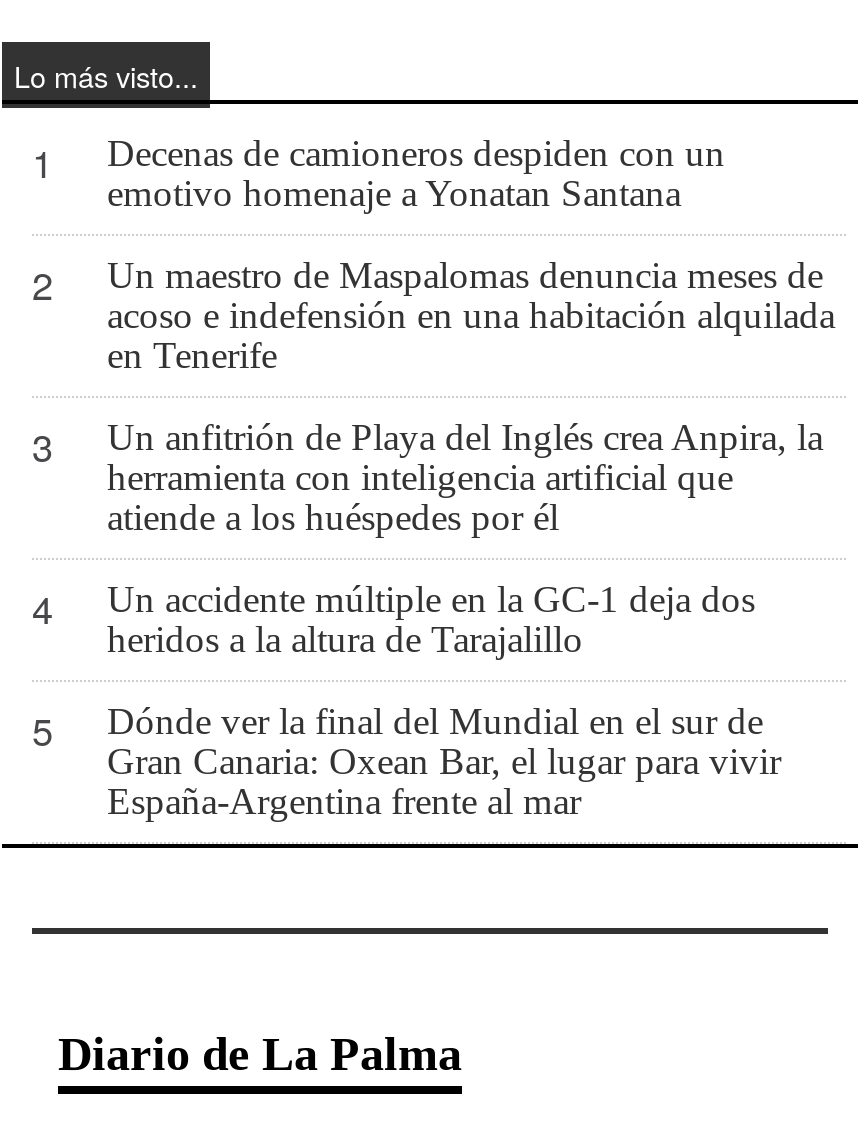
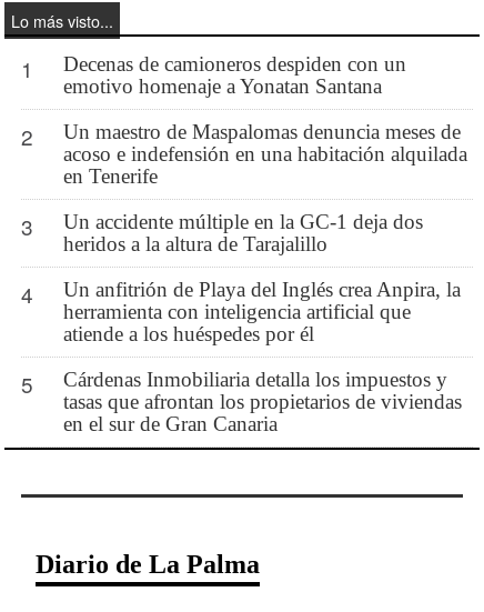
moved [107,417,823,459] -> [63,278,460,301]: Un anfitrión de Playa del Inglés crea Anpira, la
moved [107,457,733,539] -> [63,300,410,346]: herramienta con inteligencia artificial que | atiende a los huéspedes por él
moved [32,579,755,661] -> [21,210,422,309]: Un accidente múltiple en la GC-1 deja dos | heridos a la altura de Tarajalillo | 4
[107,701,781,823] Dónde ver la final del Mundial en el sur de | Gran Canaria: Oxean Bar, el lugar para vivir | España-Argentina frente al mar -> [63,368,461,436] Cárdenas Inmobiliaria detalla los impuestos y | tasas que afrontan los propietarios de viviendas | en el sur de Gran Canaria

